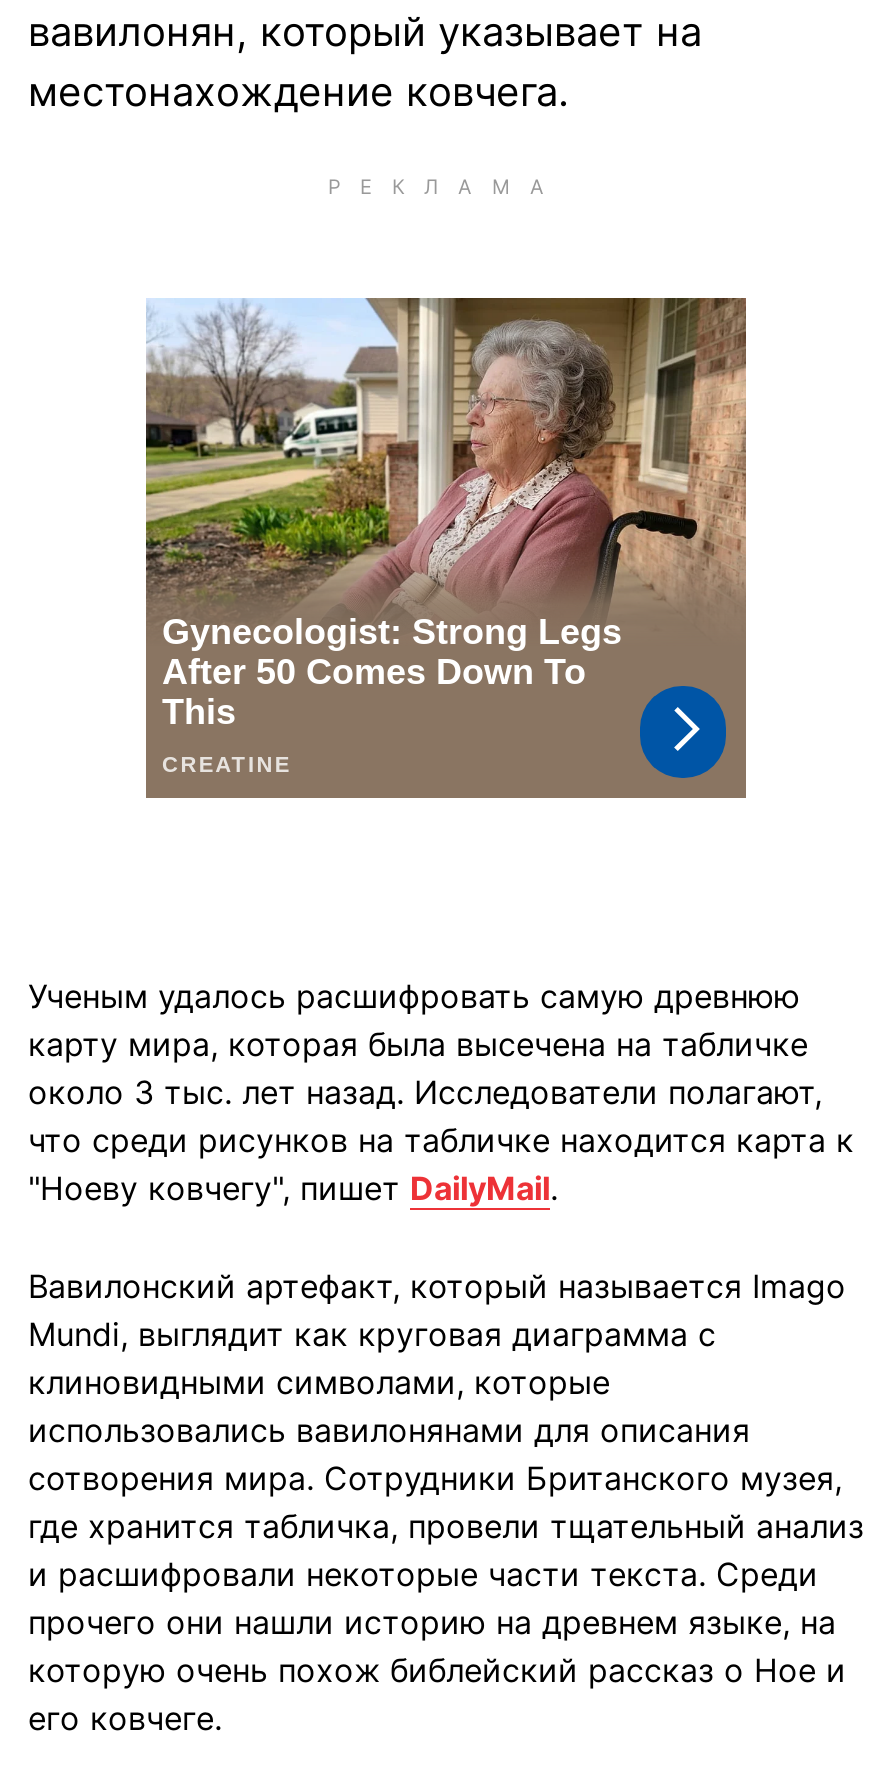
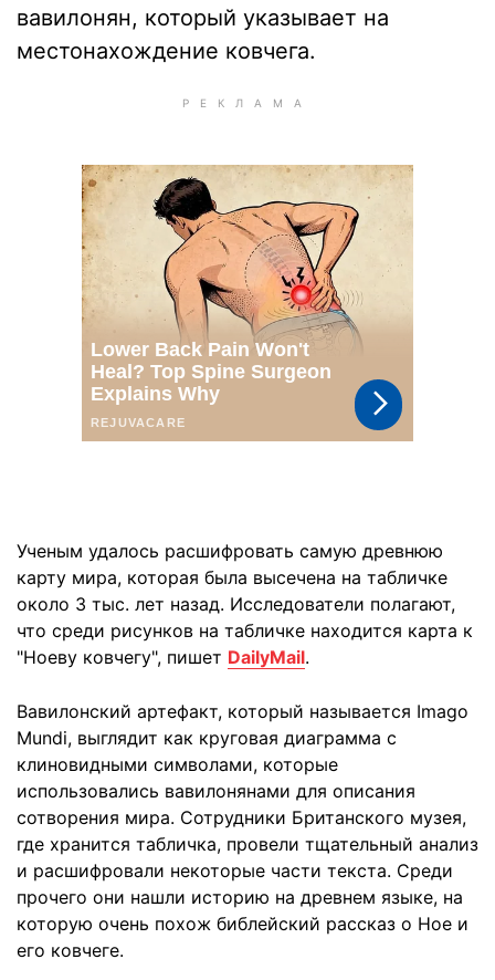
[144,296,748,798] [image] -> [81,164,413,441] [image]

